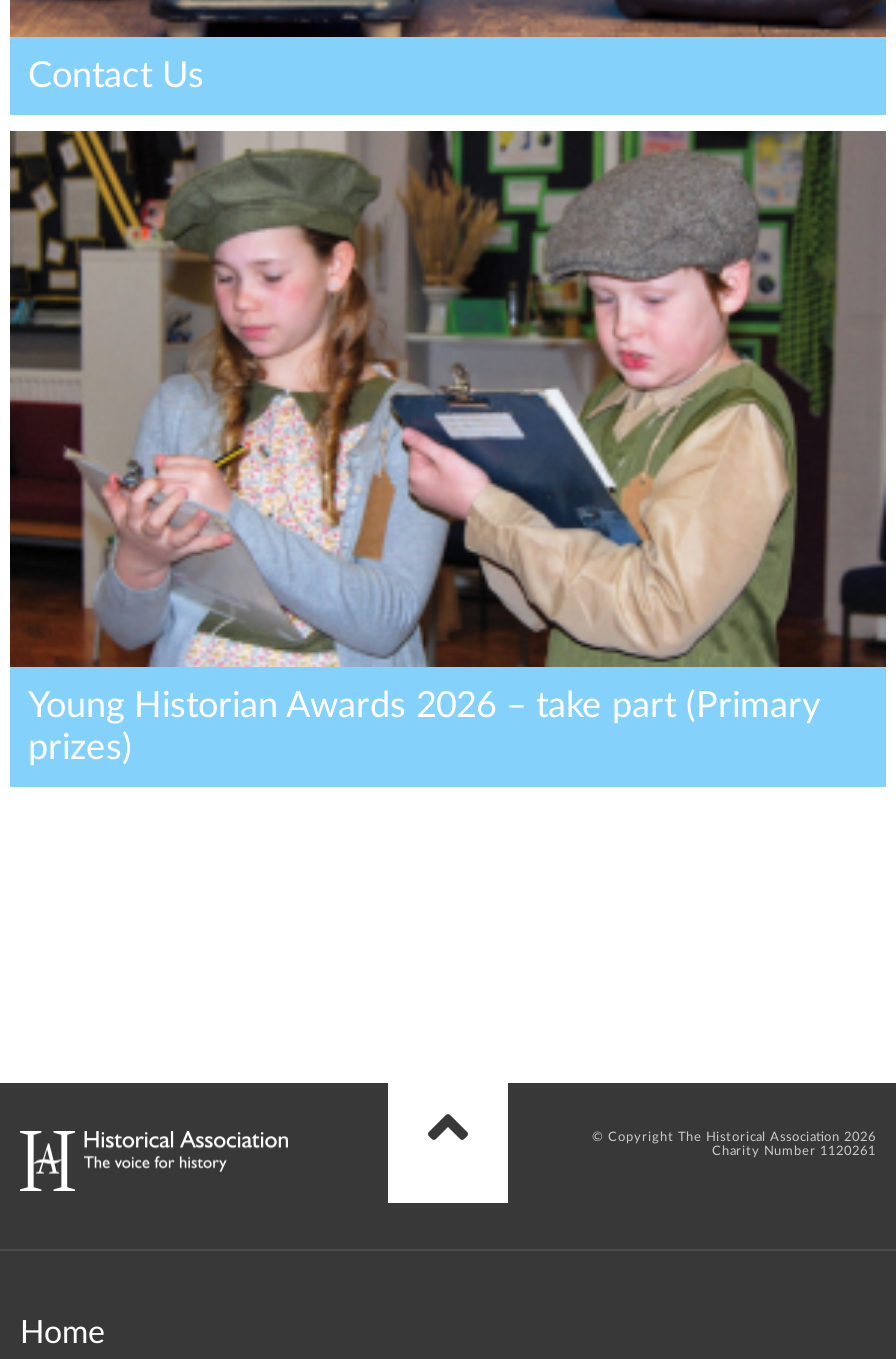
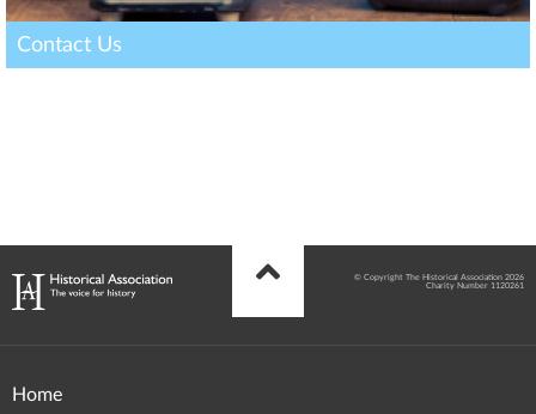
[8,128,888,766] [image] | Young Historian Awards 2026 – take part (Primary | prizes) -> none

